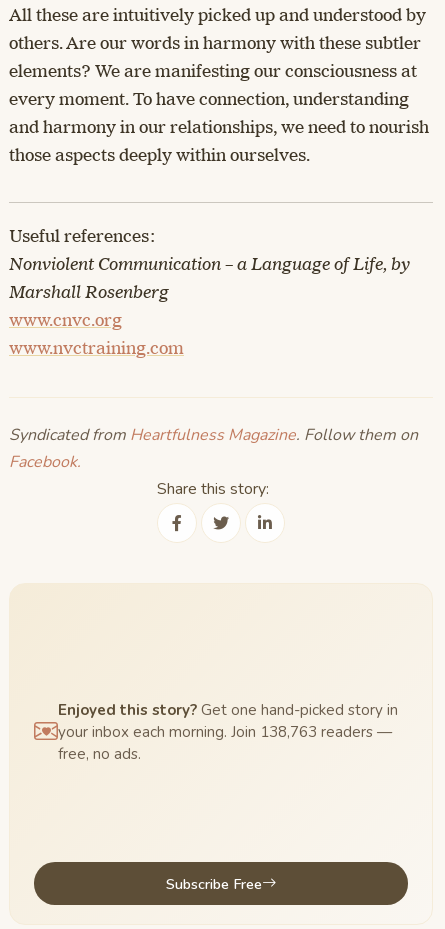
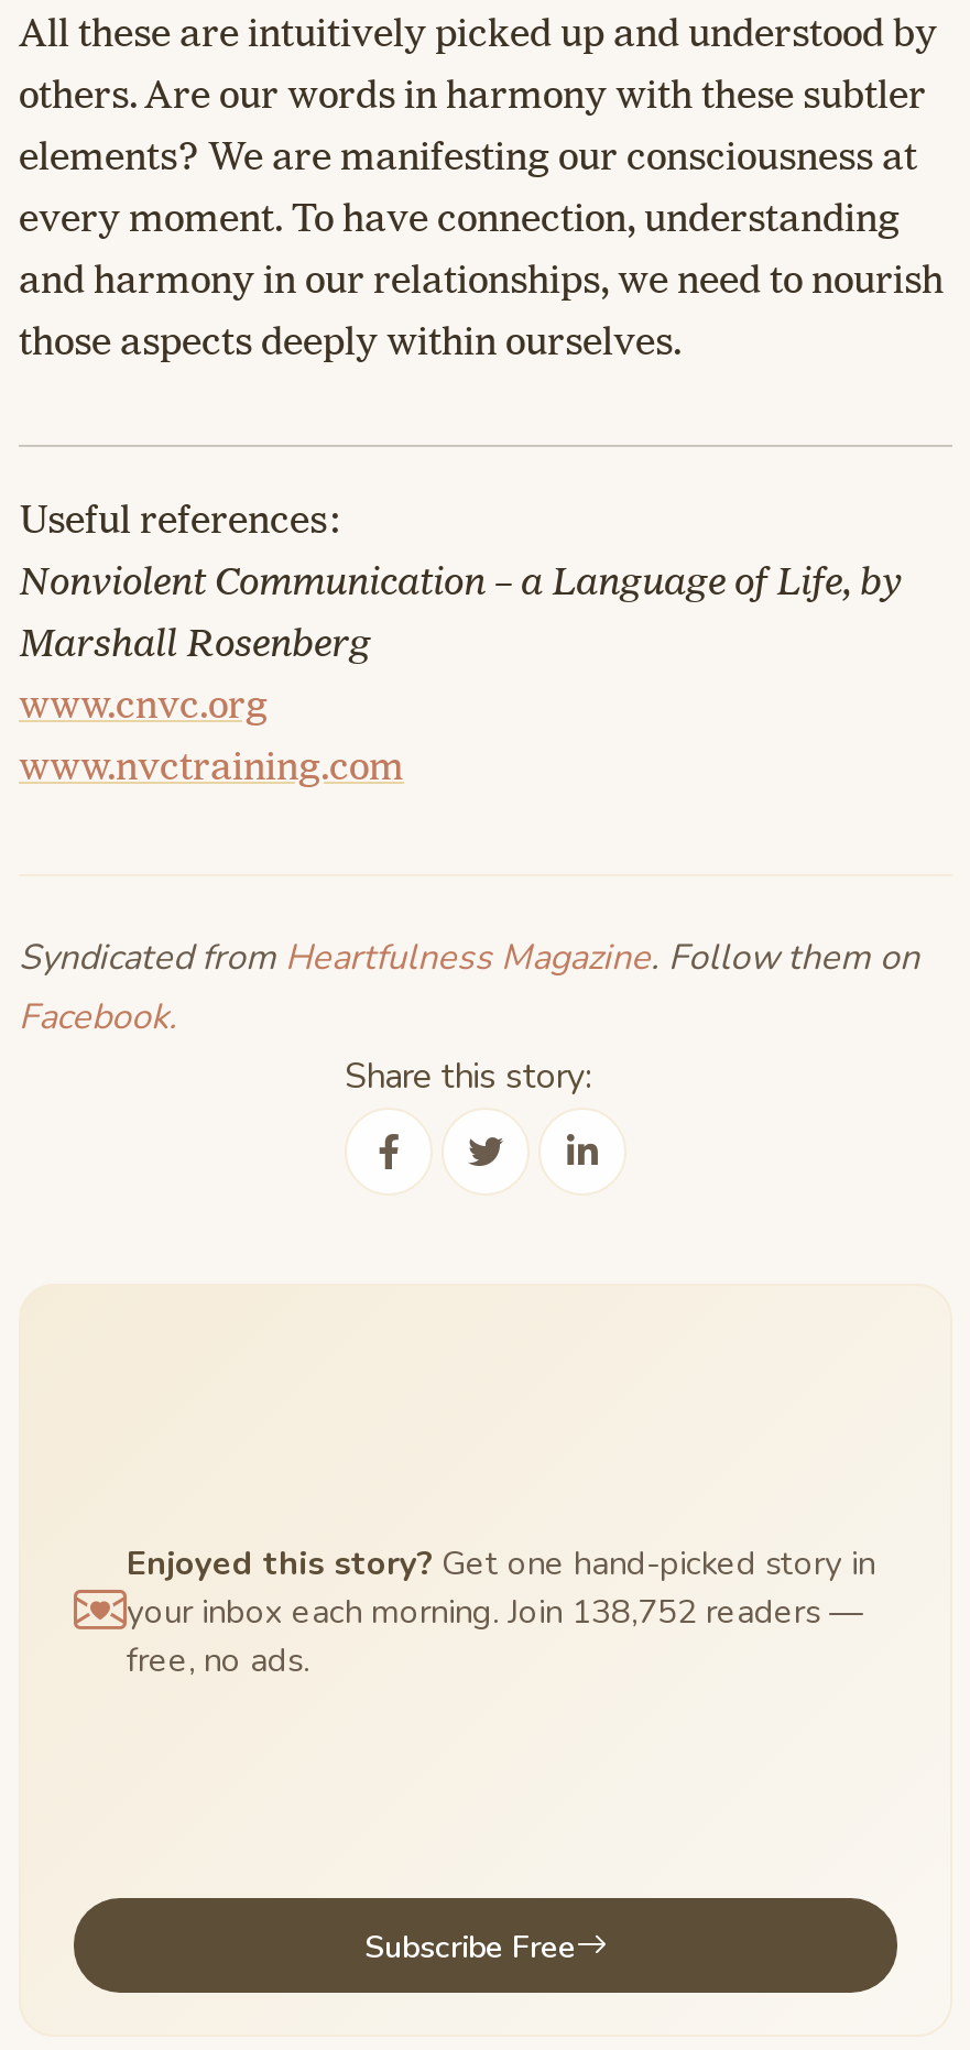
[58,722,392,742] your inbox each morning. Join 138,763 readers — -> [127,1590,862,1634] your inbox each morning. Join 138,752 readers —

